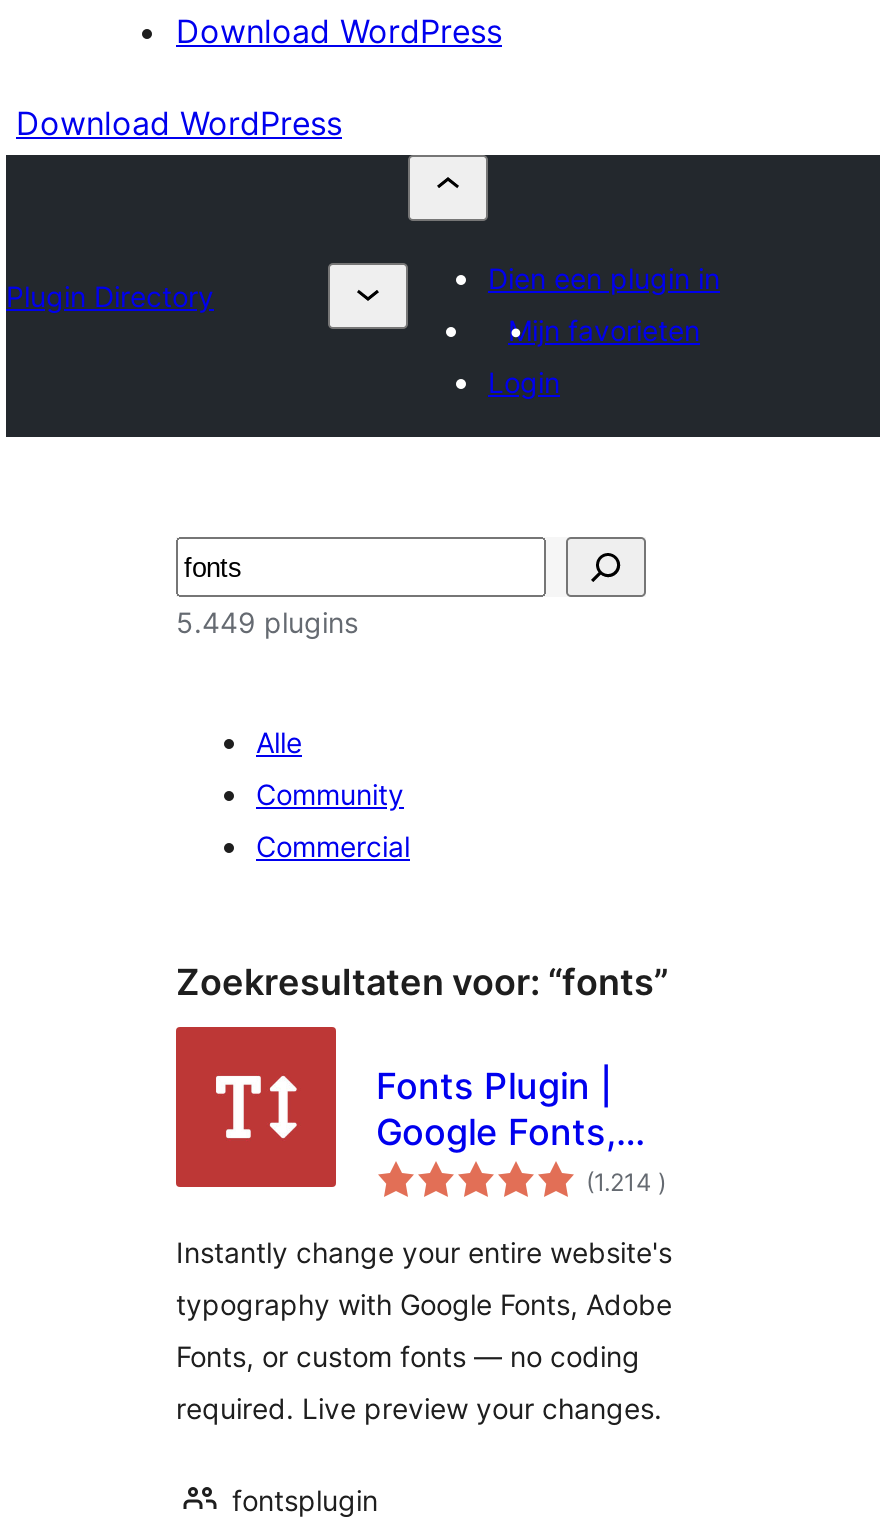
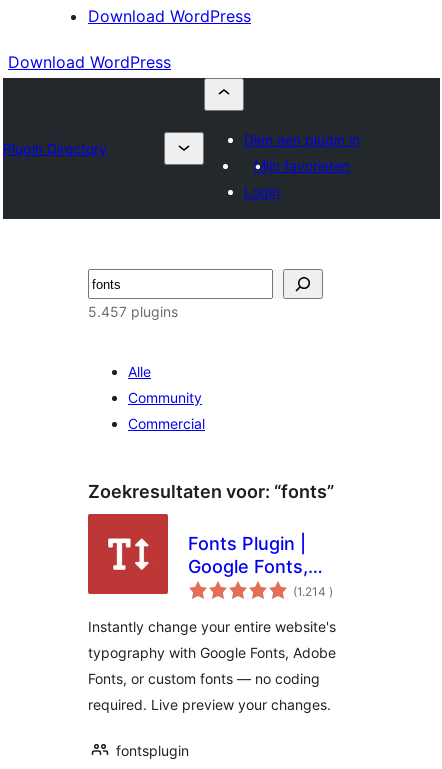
[176,605,358,639] 5.449 plugins -> [88,303,178,320] 5.457 plugins

